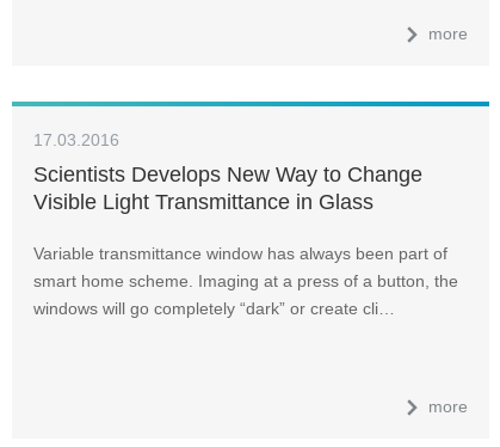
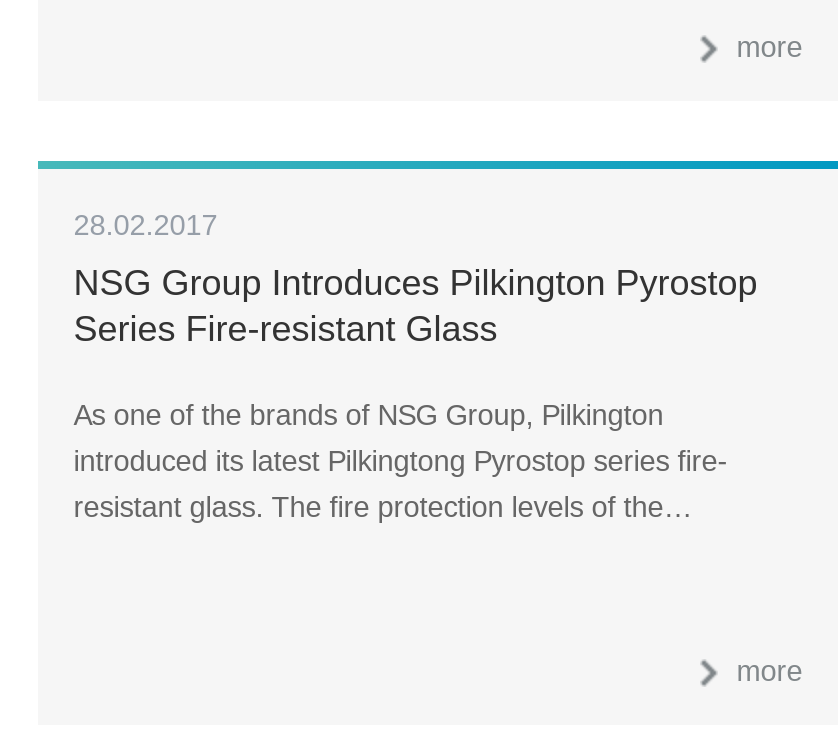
[33,130,119,149] 17.03.2016 -> [74,209,218,241] 28.02.2017
[33,162,422,214] Scientists Develops New Way to Change | Visible Light Transmittance in Glass -> [74,263,758,349] NSG Group Introduces Pilkington Pyrostop | Series Fire-resistant Glass
[33,243,458,317] Variable transmittance window has always been part of | smart home scheme. Imaging at a press of a button, the | windows will go completely “dark” or create cli… -> [74,398,728,522] As one of the brands of NSG Group, Pilkington | introduced its latest Pilkingtong Pyrostop series fire- | resistant glass. The fire protection levels of the…

